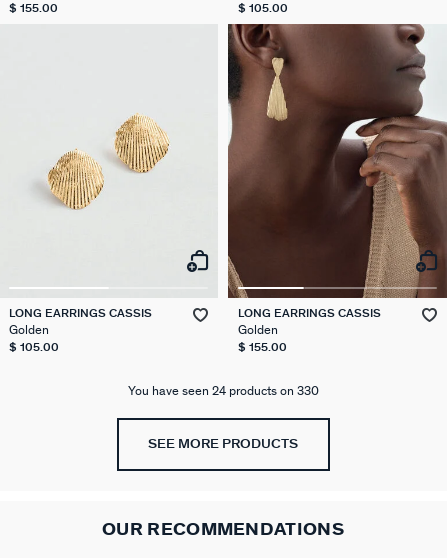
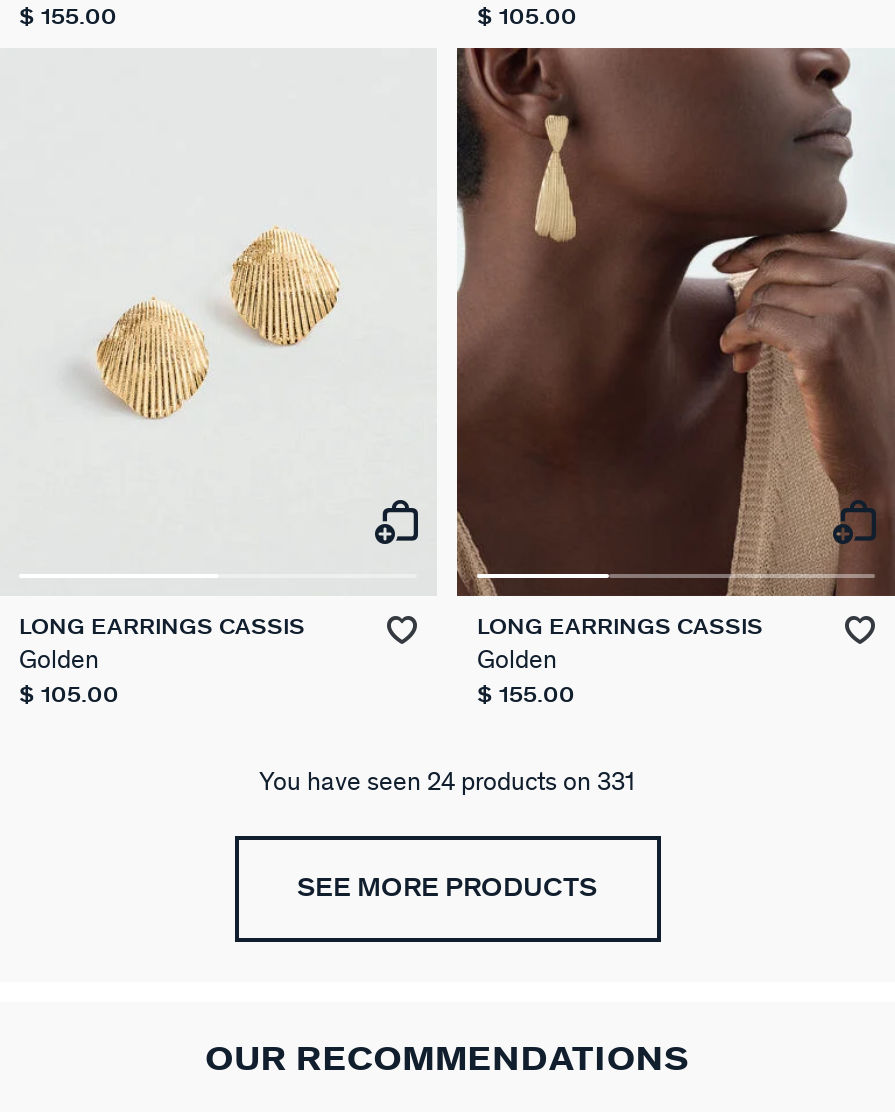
[127,385,318,398] You have seen 24 products on 330 -> [259,770,635,796] You have seen 24 products on 331

